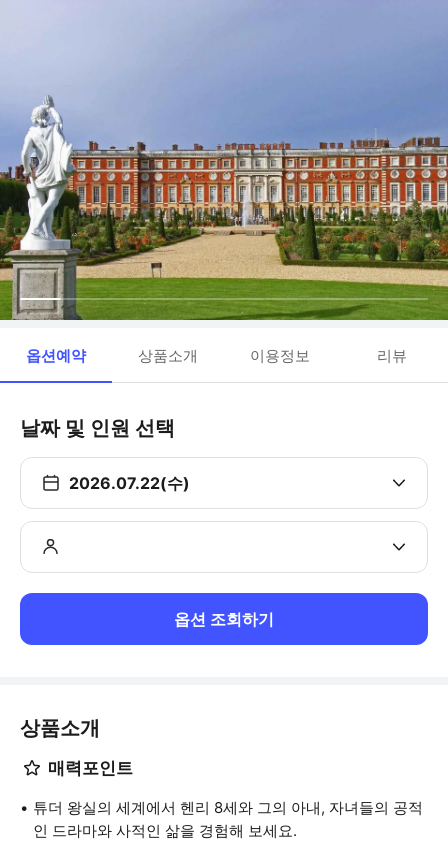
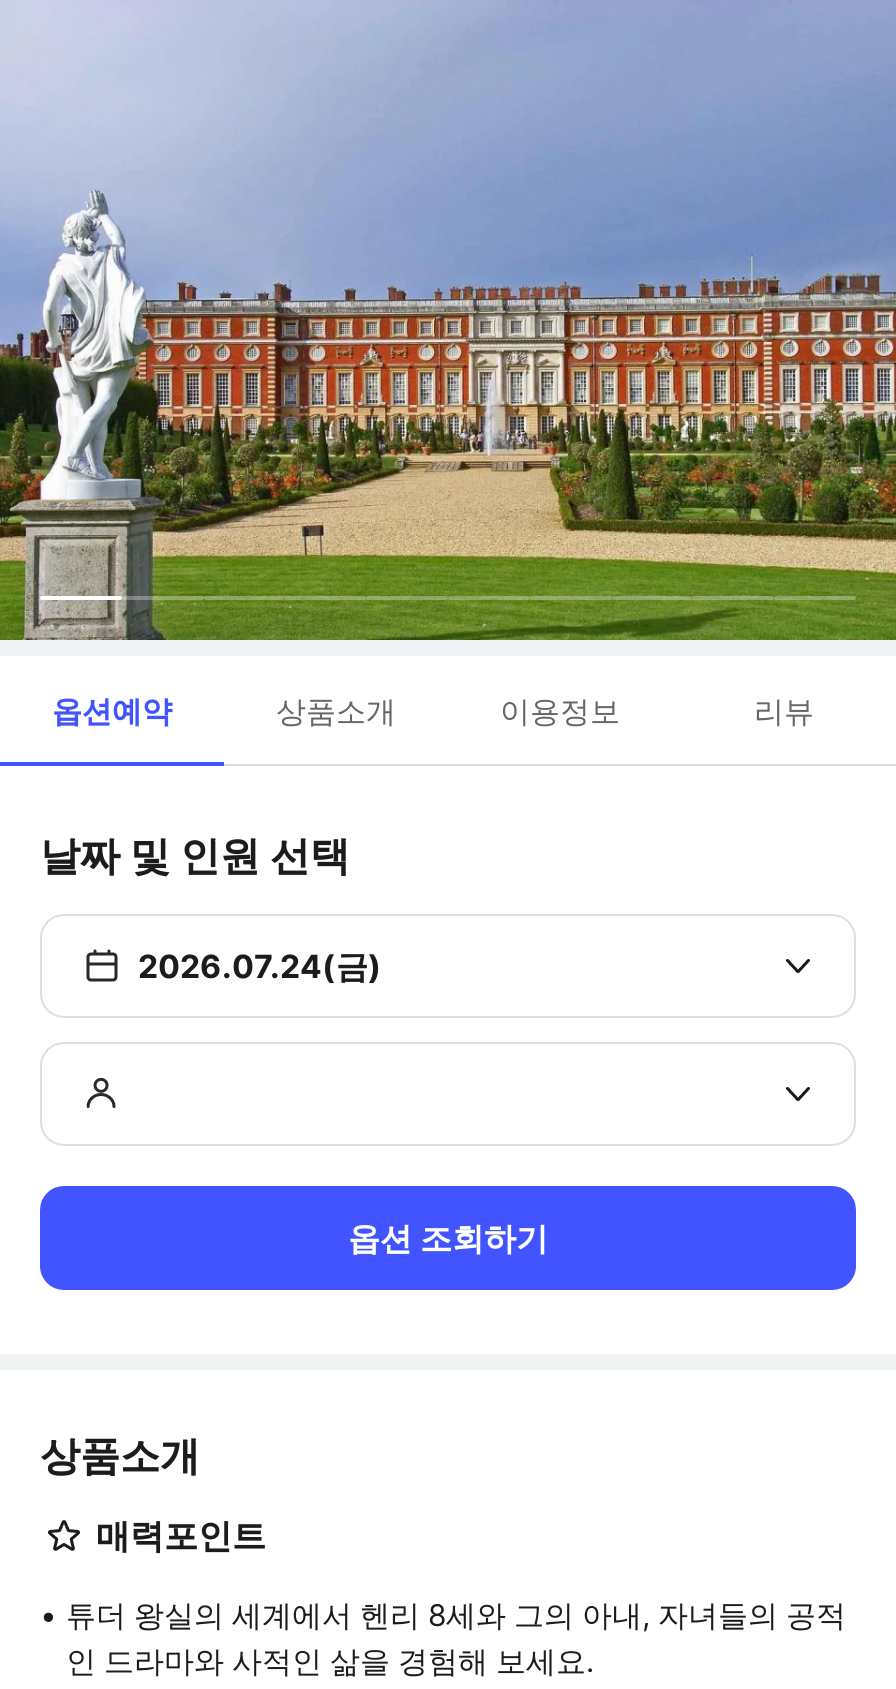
[69,473,190,493] 2026.07.22(수) -> [138,946,382,986] 2026.07.24(금)

